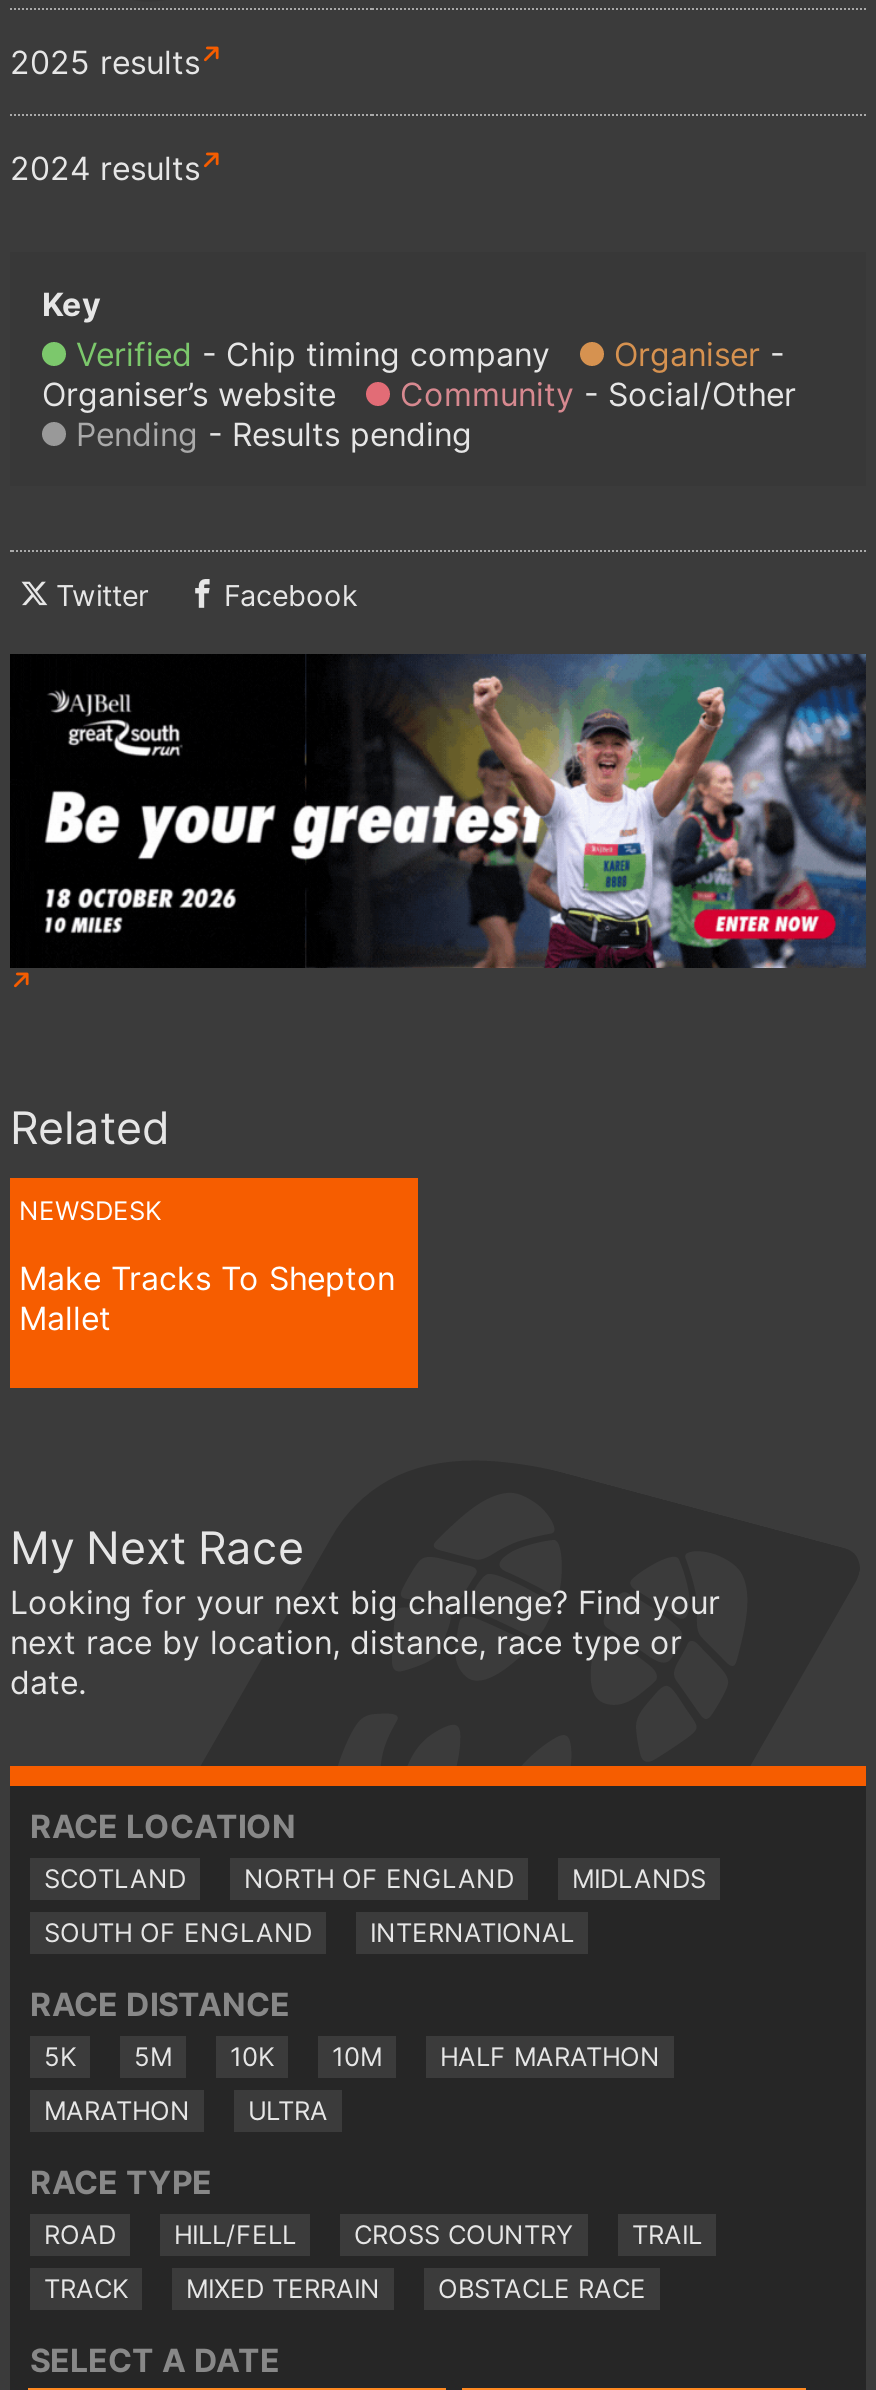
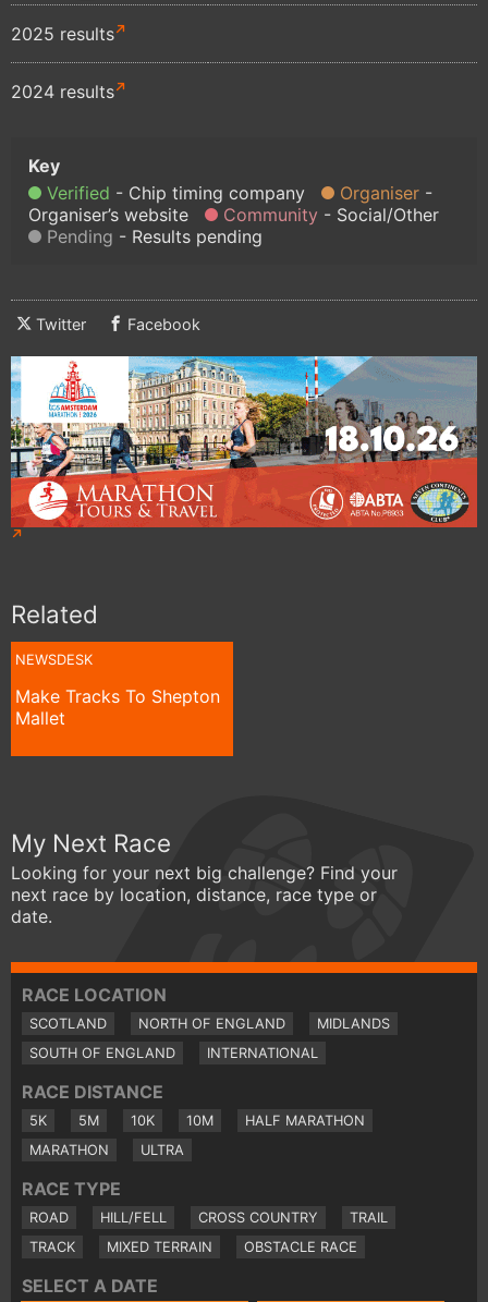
[10,654,866,970] [image] -> [10,355,478,528] [image]

